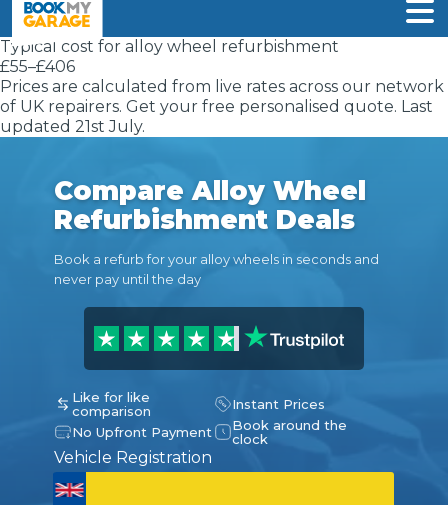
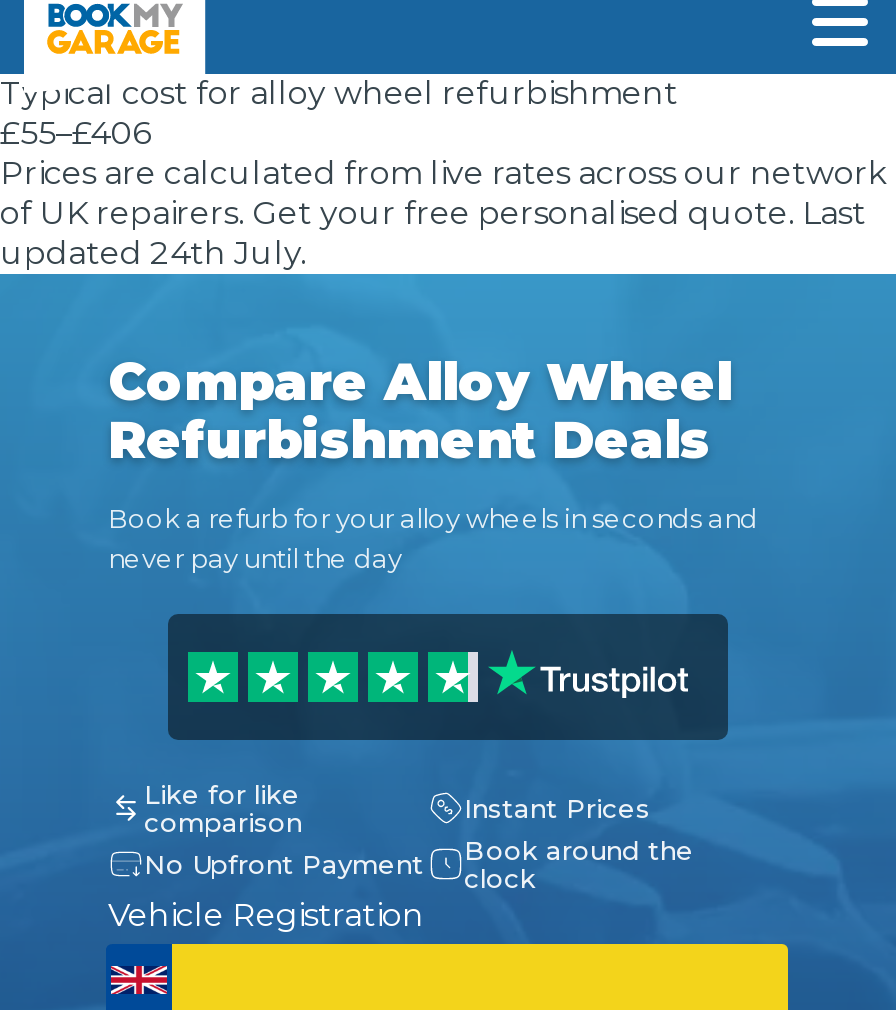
[0,117,145,136] updated 21st July. -> [0,234,306,272] updated 24th July.

